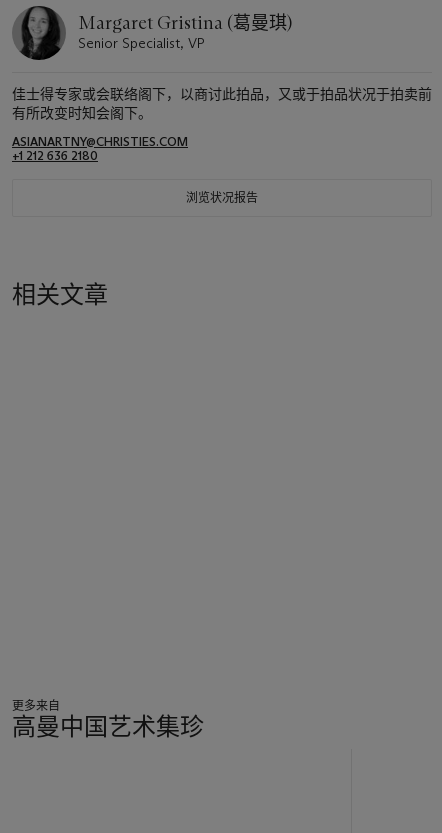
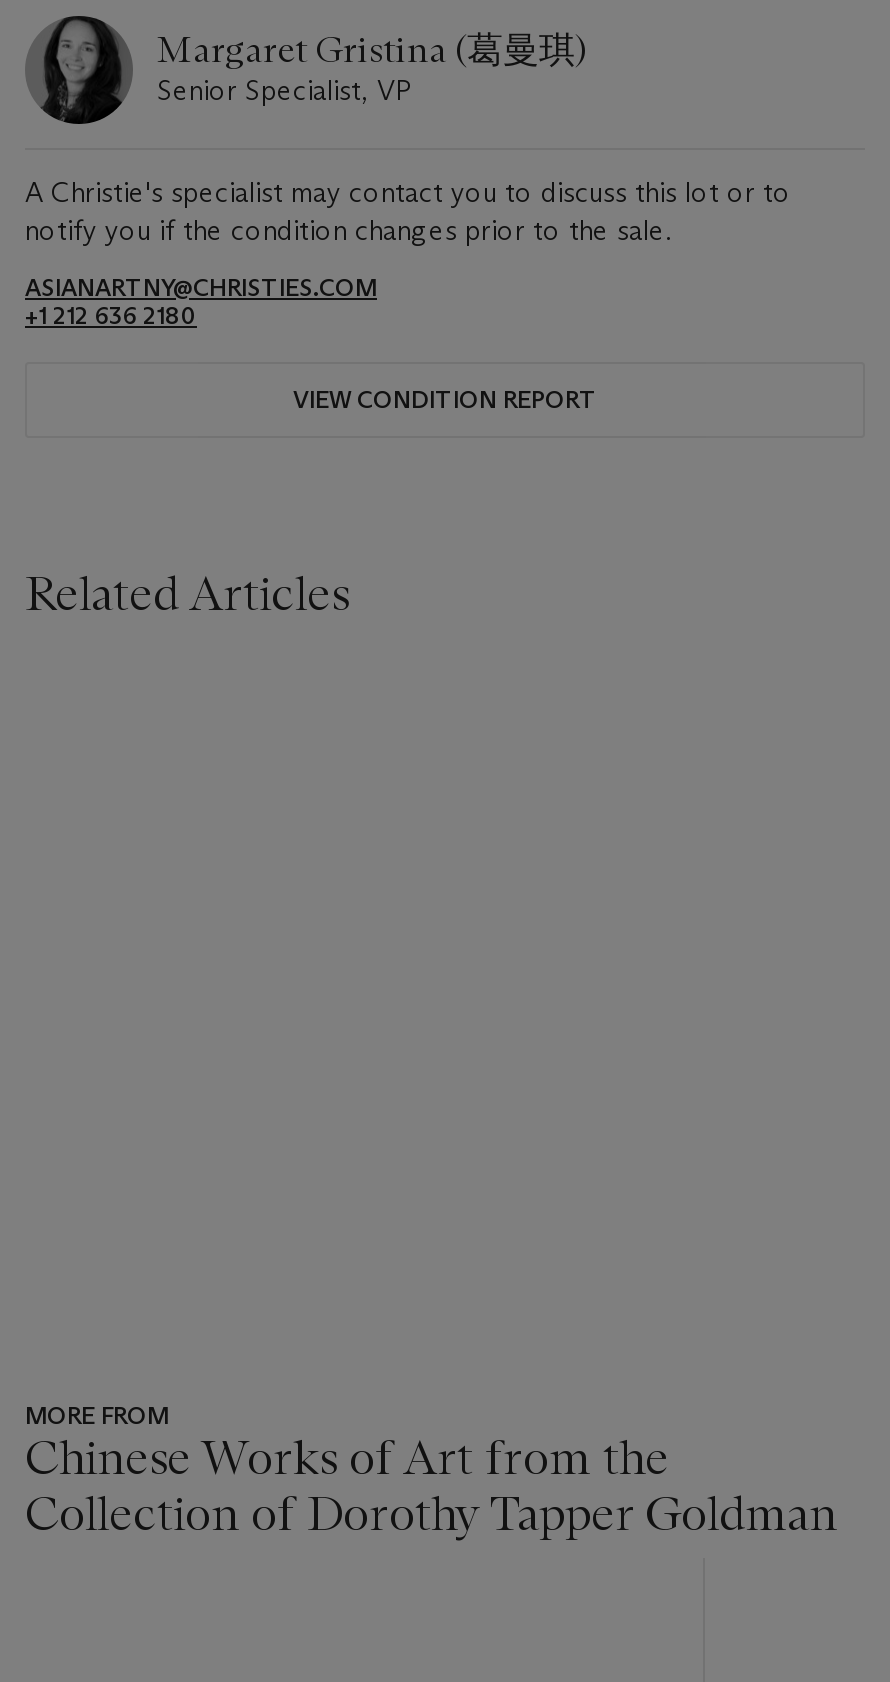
[12,85,432,122] 佳士得专家或会联络阁下，以商讨此拍品，又或于拍品状况于拍卖前 | 有所改变时知会阁下。 -> [25,175,791,249] A Christie's specialist may contact you to discuss this lot or to | notify you if the condition changes prior to the sale.
[186,190,258,205] 浏览状况报告 -> [293,385,597,415] VIEW CONDITION REPORT
[12,280,108,309] 相关文章 -> [25,565,349,623] Related Articles
[12,698,204,741] 更多来自 | 高曼中国艺术集珍 -> [25,1400,837,1542] MORE FROM | Chinese Works of Art from the | Collection of Dorothy Tapper Goldman

